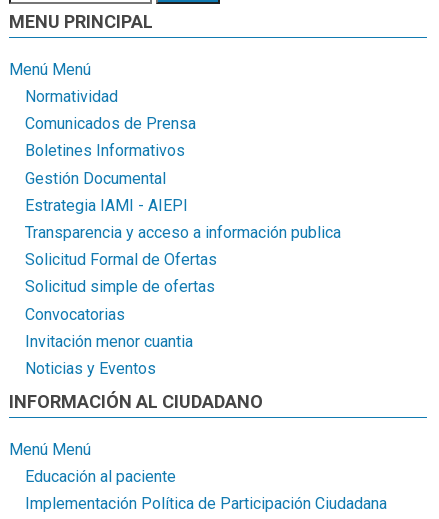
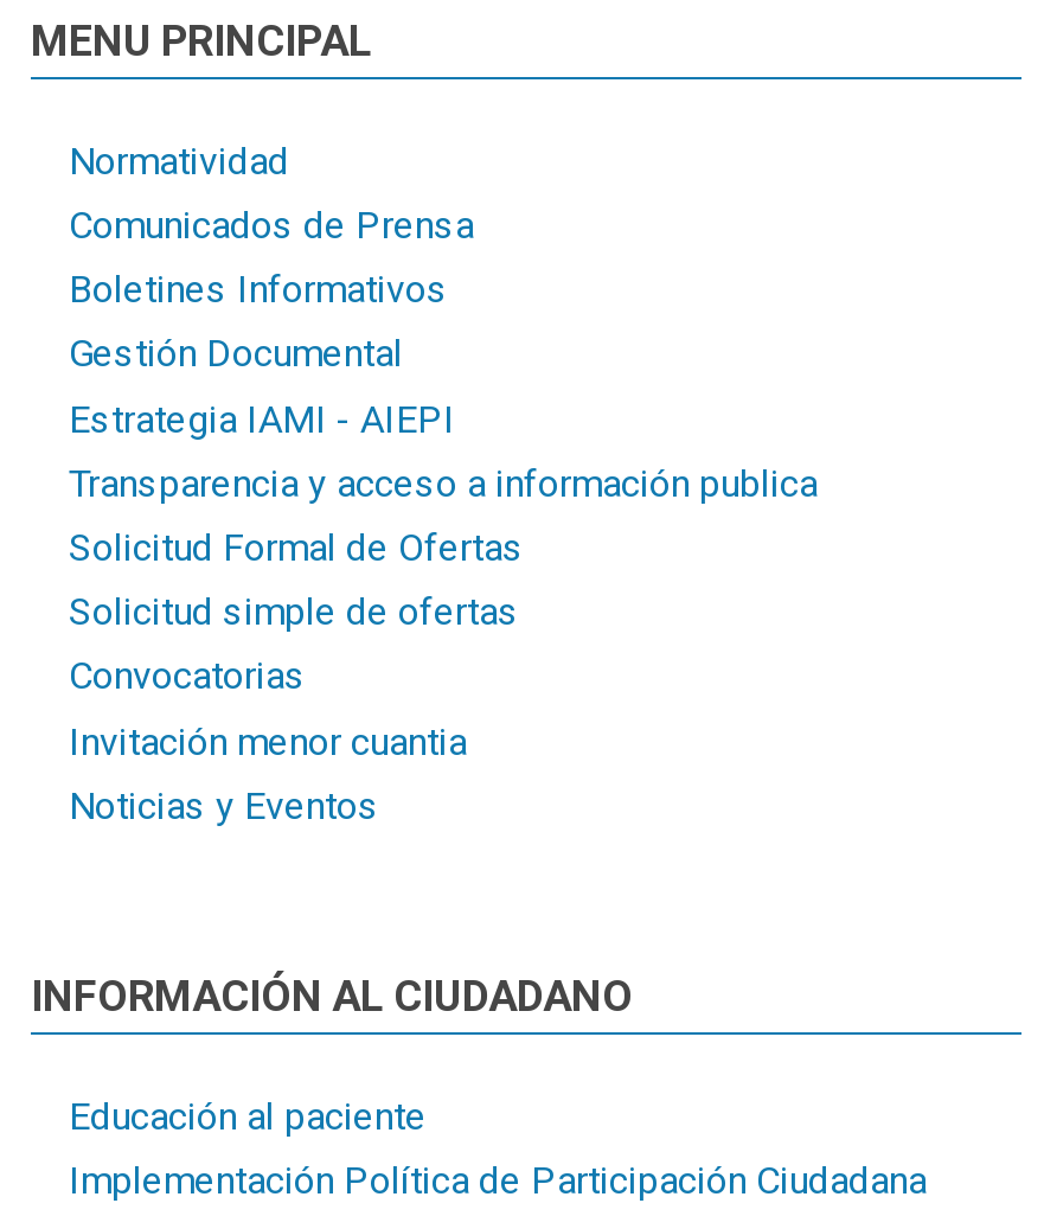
[9,60,91,79] Menú Menú -> none
moved [25,87,341,378] -> [69,139,818,828]: Normatividad | Comunicados de Prensa | Boletines Informativos | ... | Invitación menor cuantia | Noticias y Eventos
moved [9,391,263,412] -> [31,970,633,1020]: INFORMACIÓN AL CIUDADANO
[9,440,91,459] Menú Menú -> none

